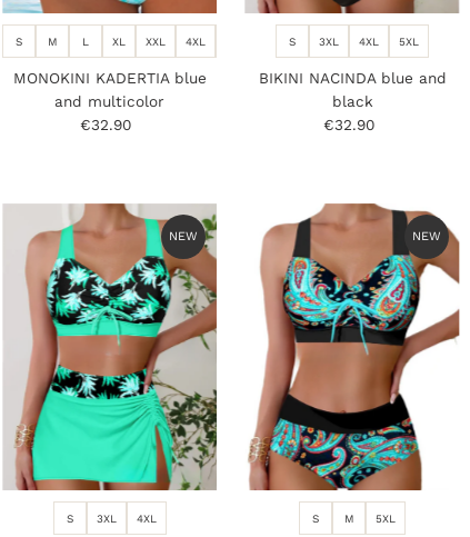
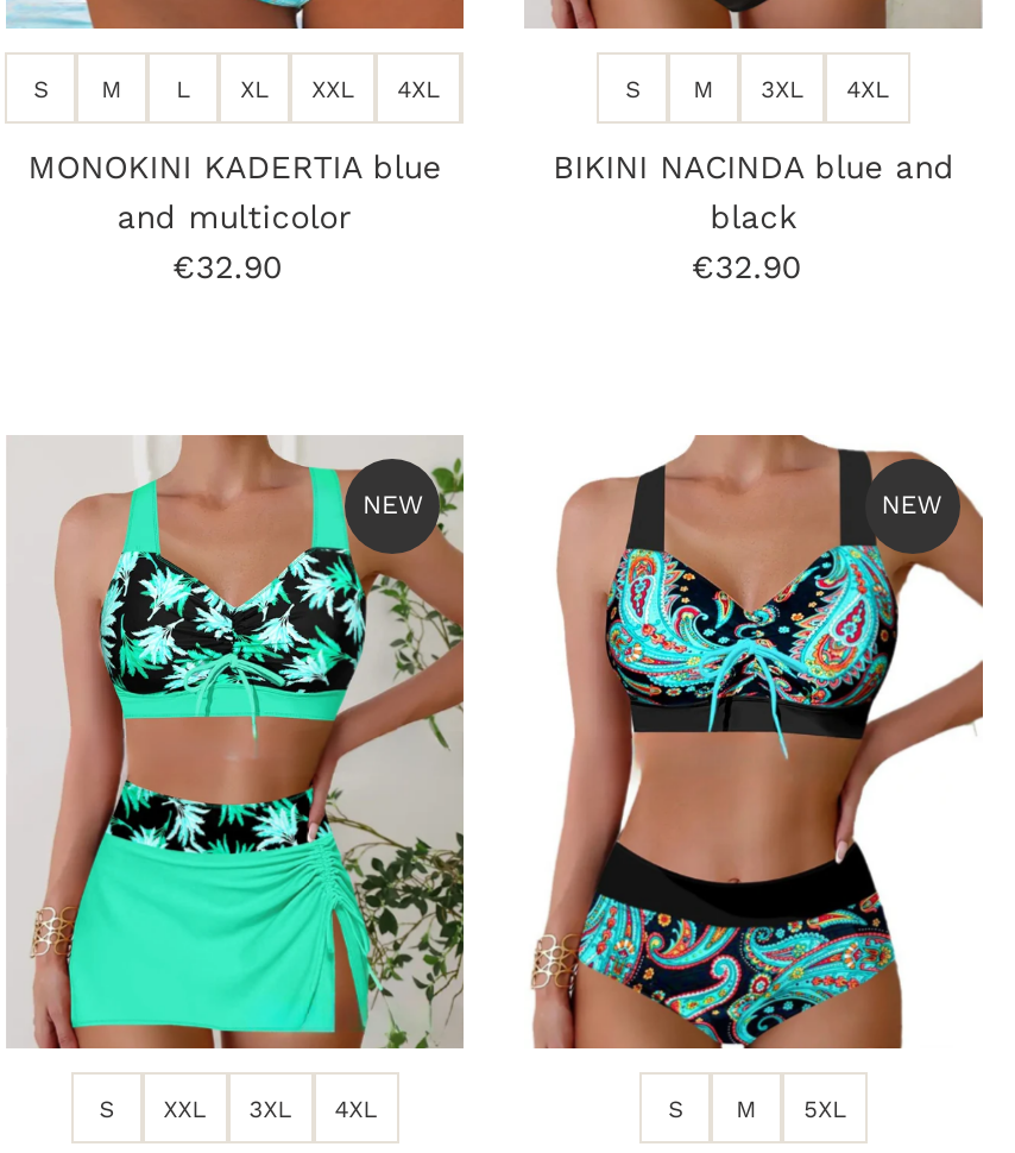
[399,35,419,48] 5XL -> none
none -> [693,76,715,102] M
none -> [164,1095,206,1121] XXL

